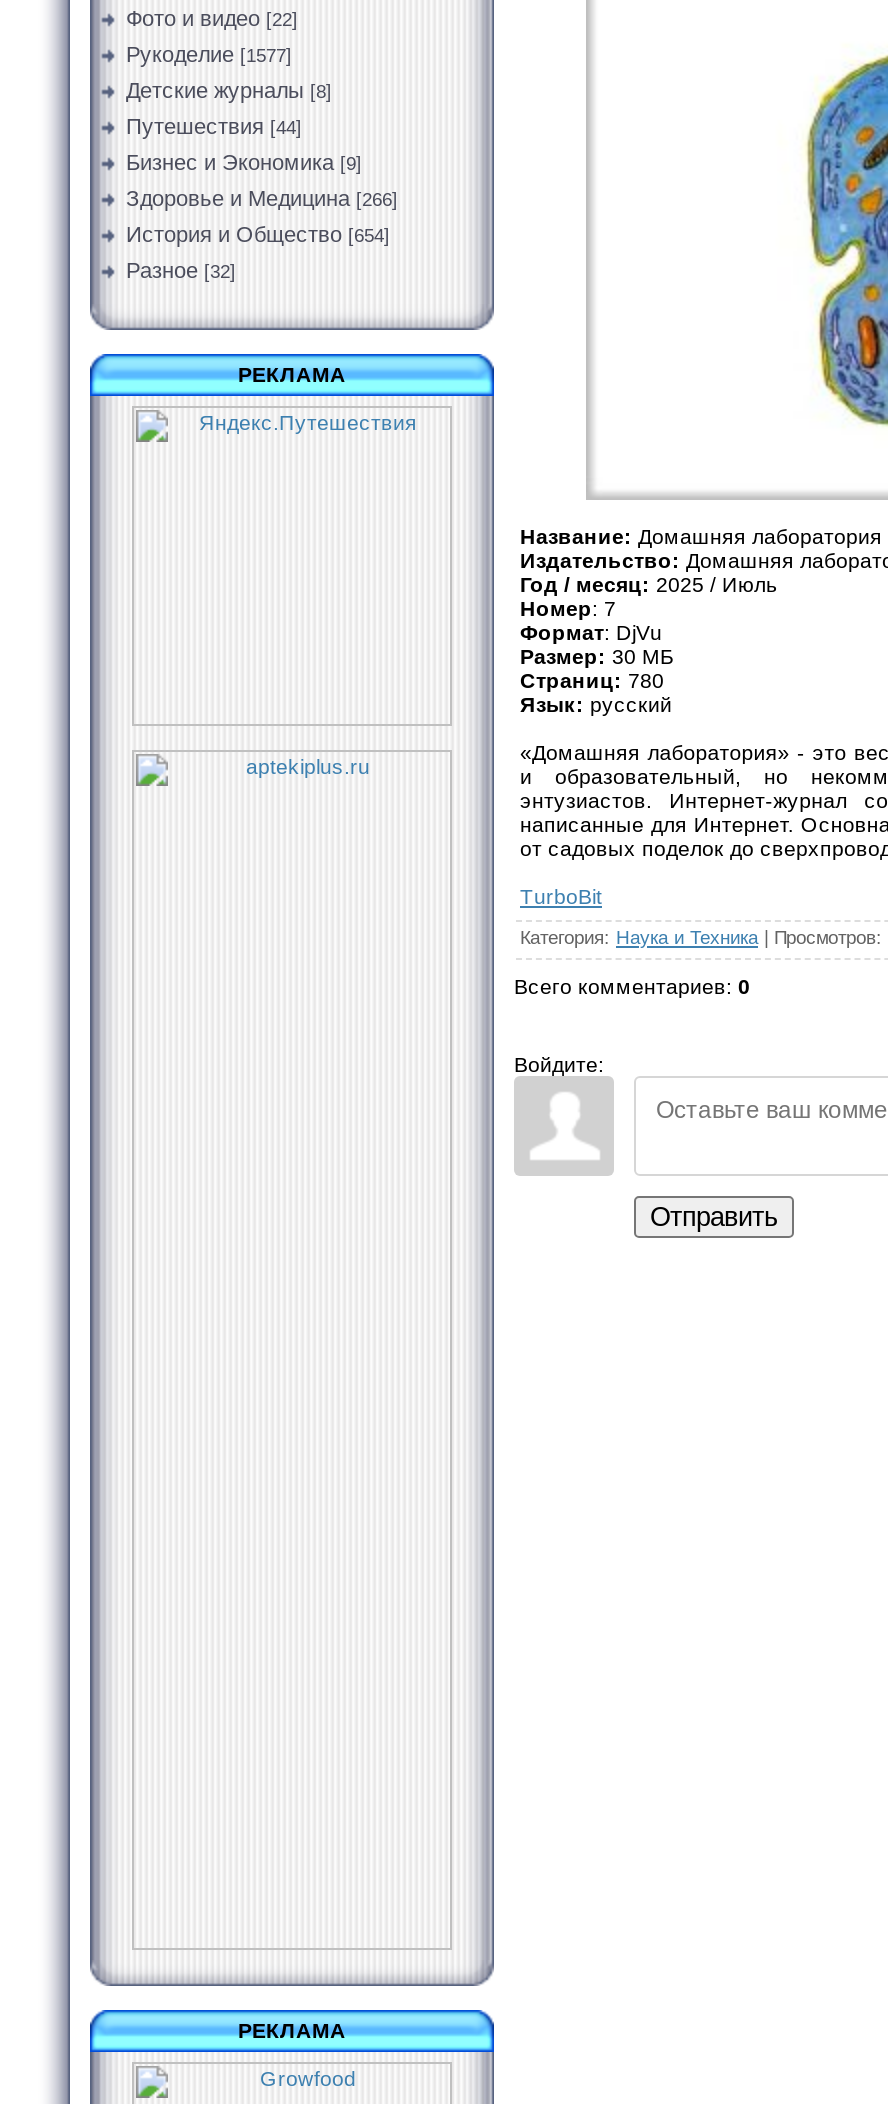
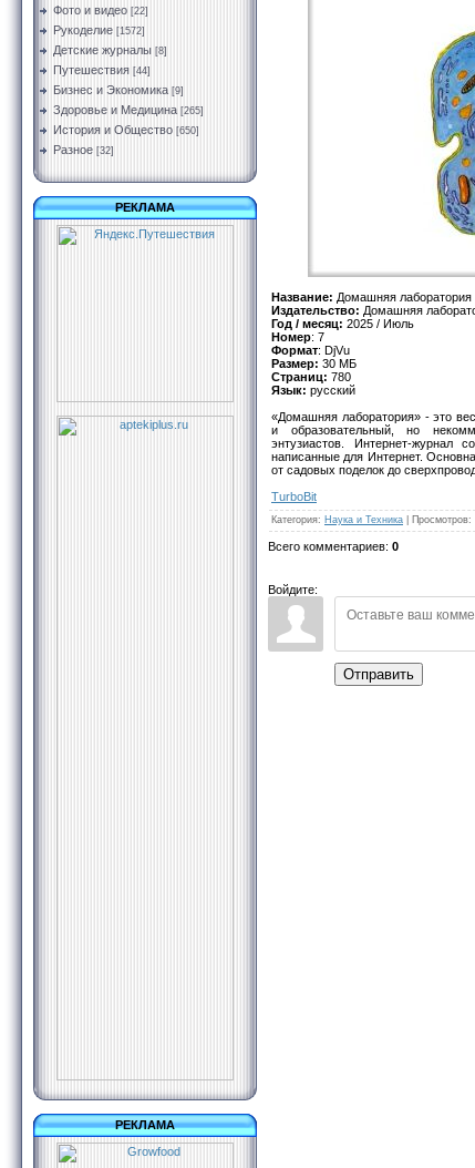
[126,42,292,66] Рукоделие [1577] -> [53,23,145,37] Рукоделие [1572]
[126,186,398,210] Здоровье и Медицина [266] -> [53,103,204,116] Здоровье и Медицина [265]
[126,222,390,246] История и Общество [654] -> [53,123,199,136] История и Общество [650]

